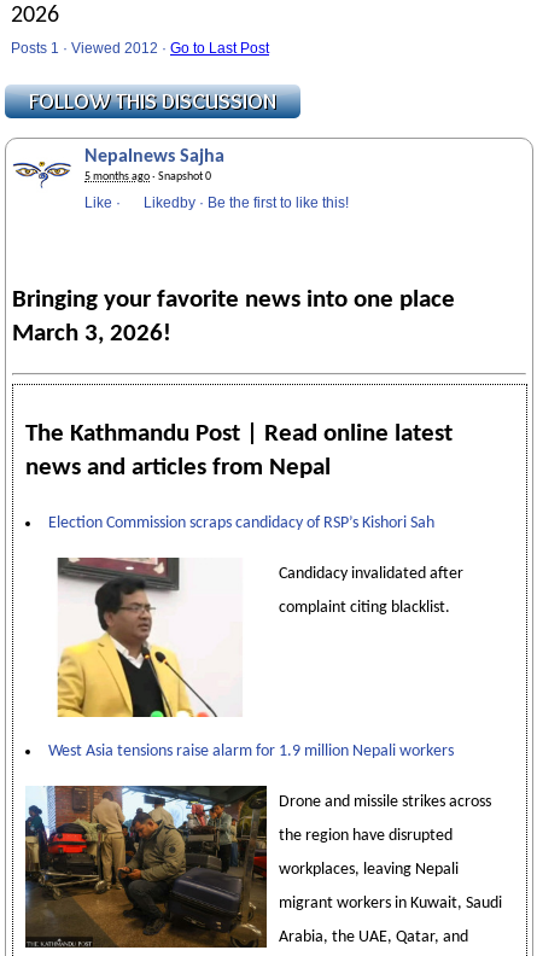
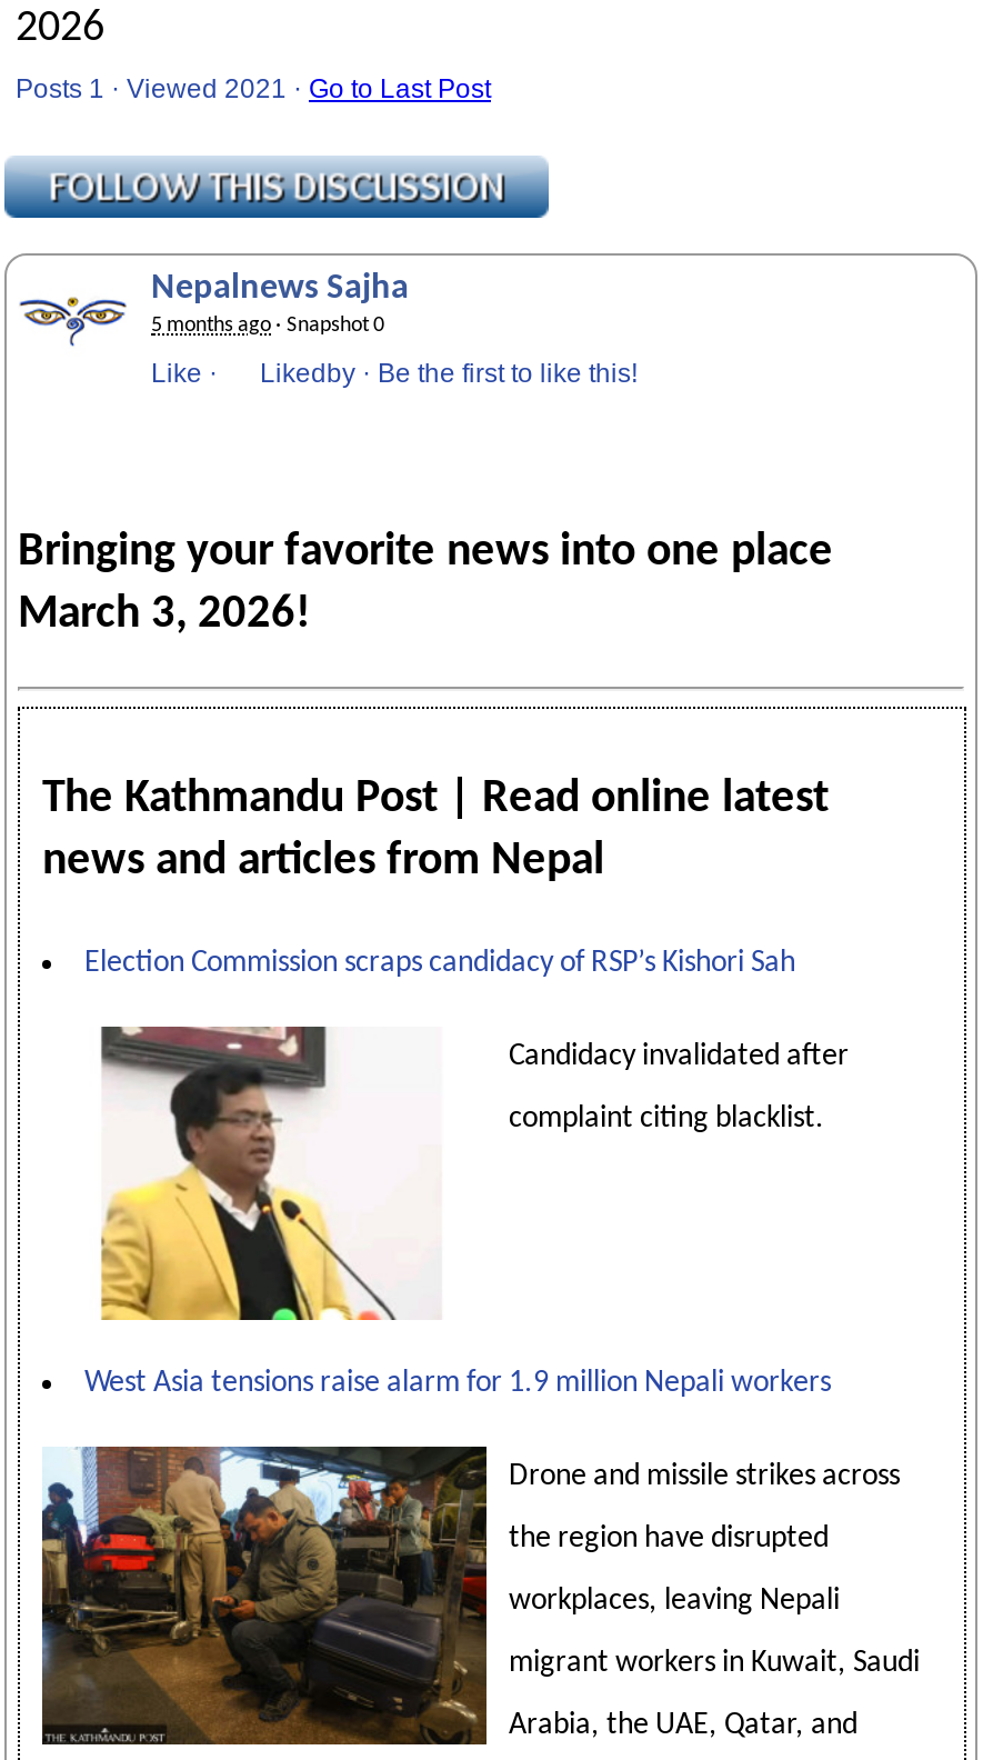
[11,40,269,57] Posts 1 · Viewed 2012 · Go to Last Post -> [16,73,491,104] Posts 1 · Viewed 2021 · Go to Last Post

